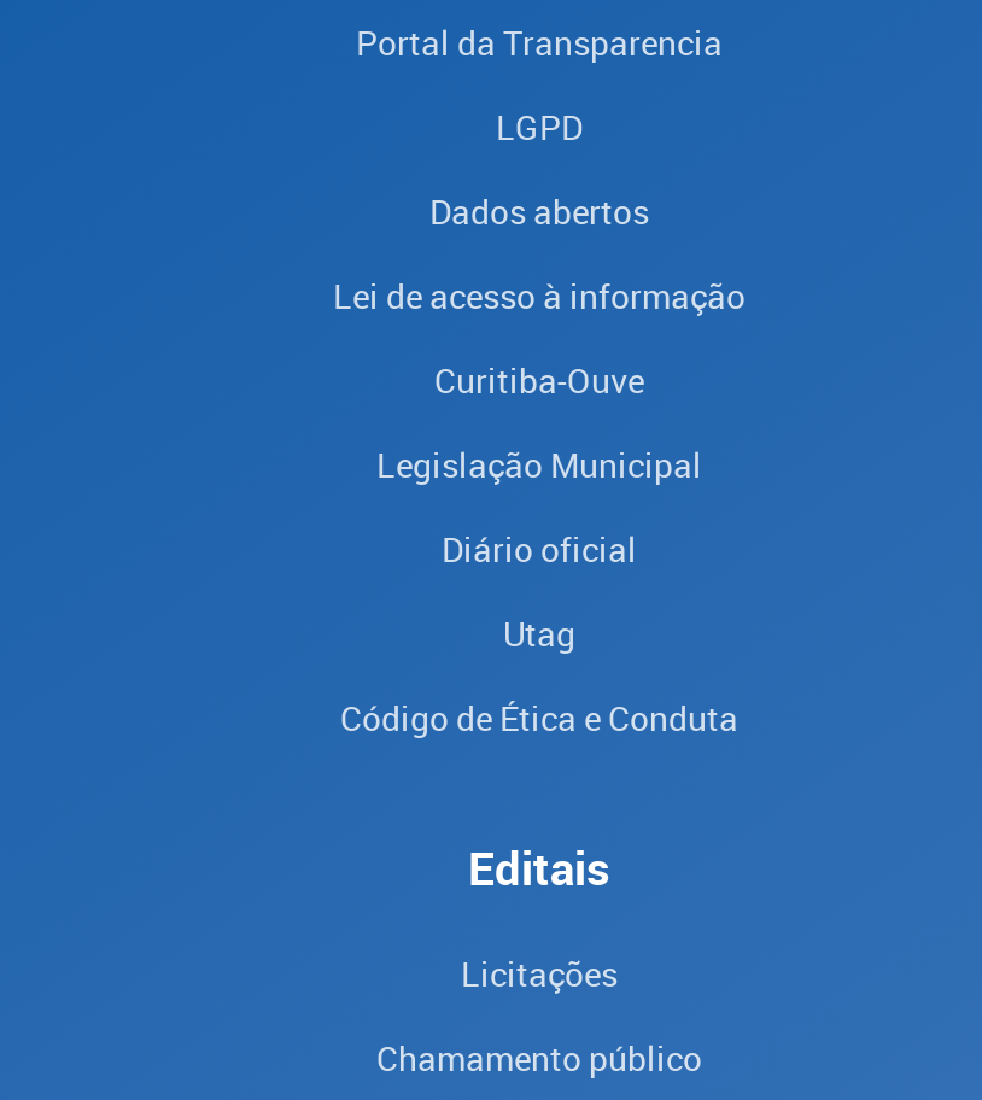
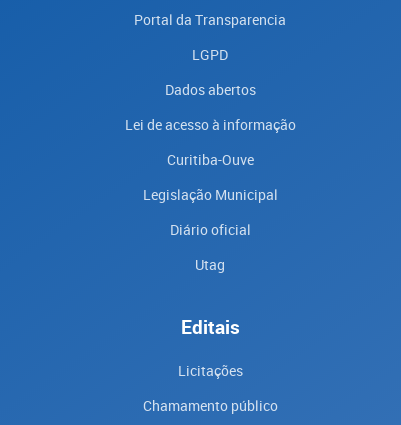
[340,694,738,740] Código de Ética e Conduta -> none

